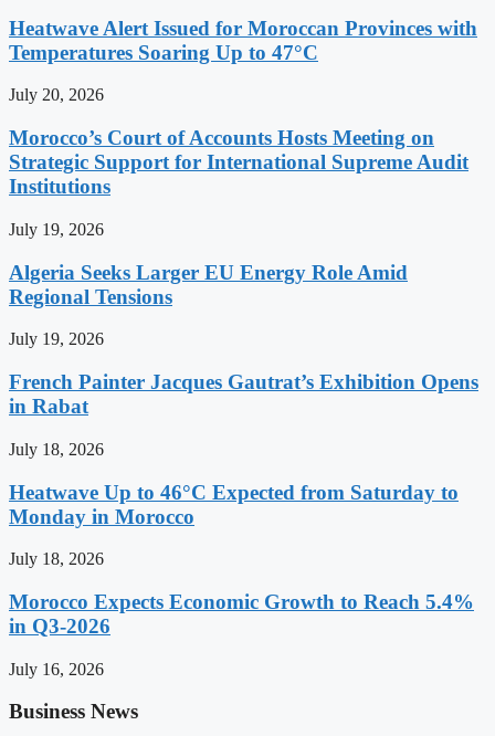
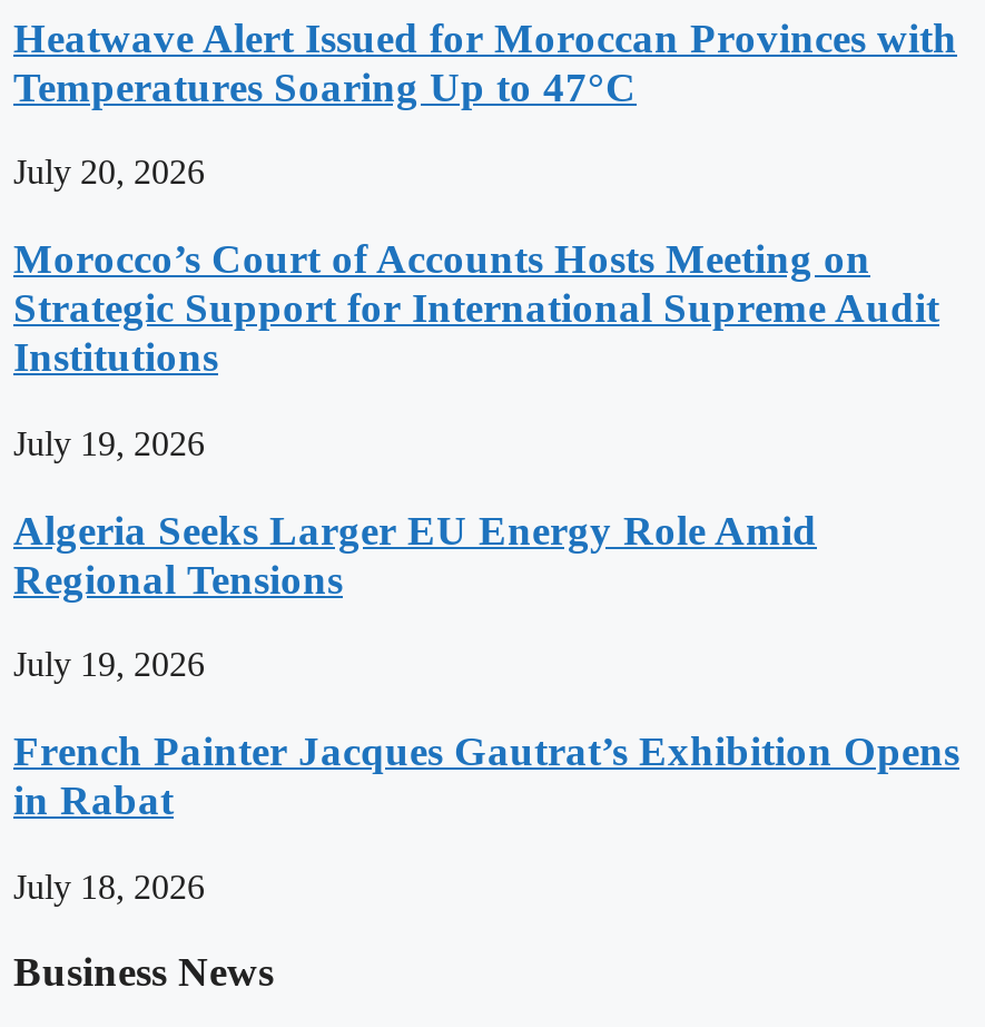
[9,480,474,678] Heatwave Up to 46°C Expected from Saturday to | Monday in Morocco | July 18, 2026 | Morocco Expects Economic Growth to Reach 5.4% | in Q3-2026 | July 16, 2026 -> none

